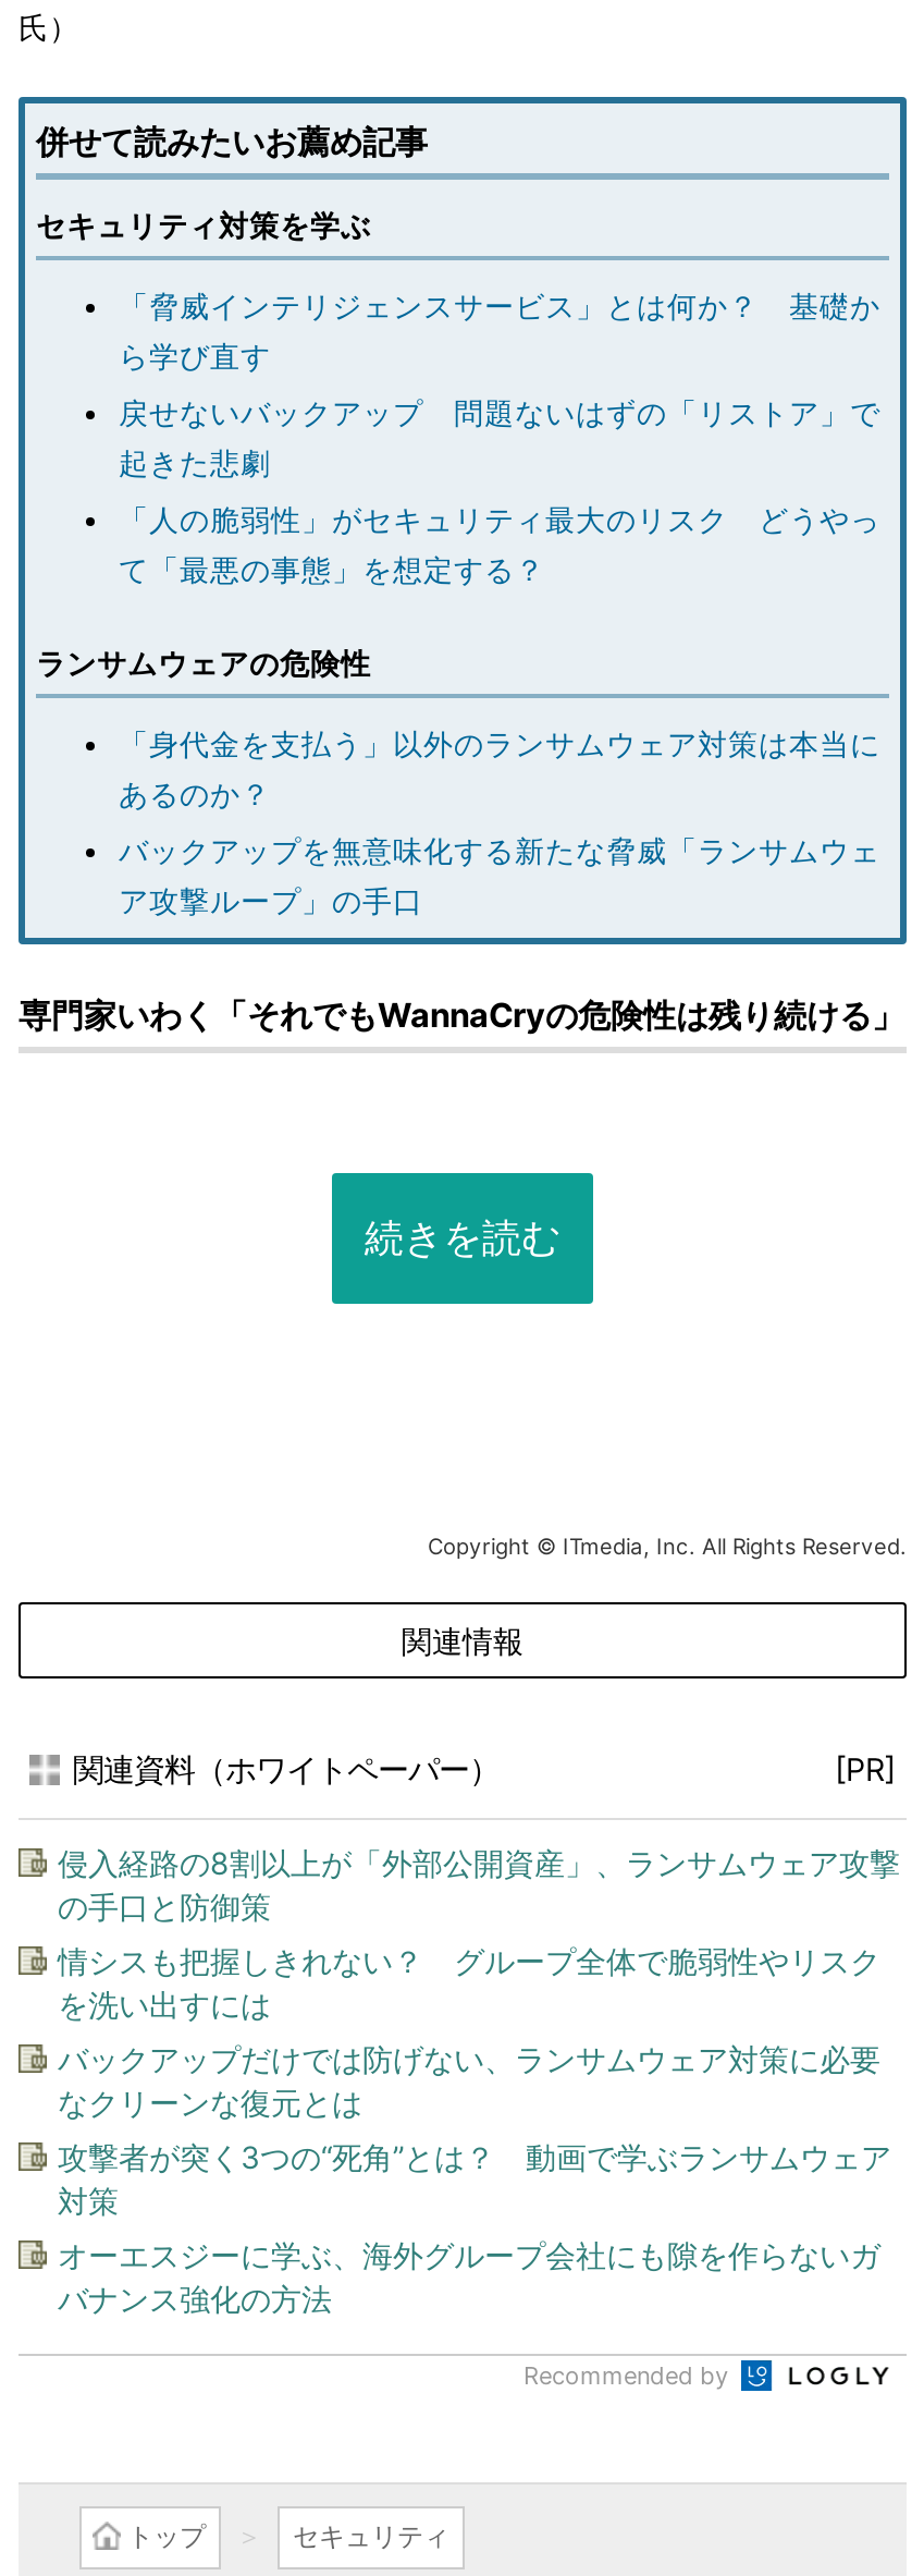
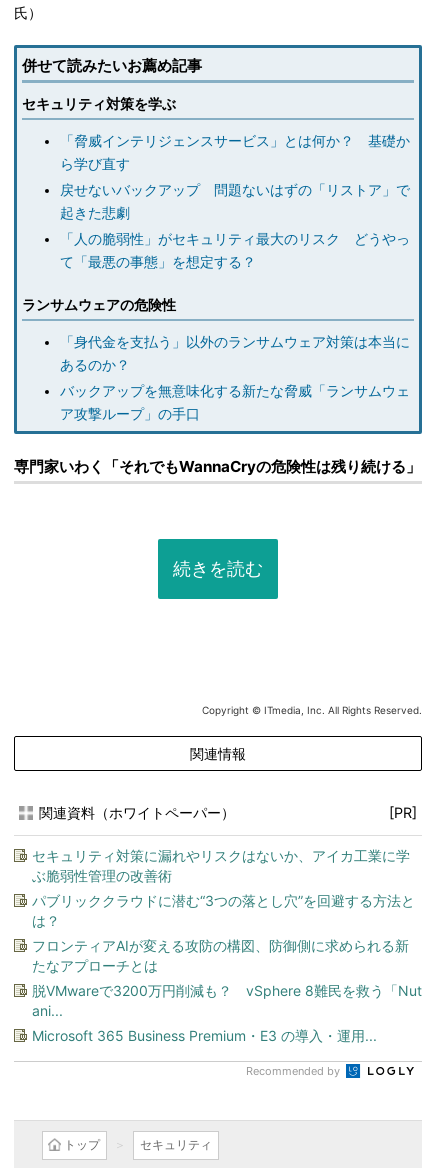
[58,1844,900,1925] 侵入経路の8割以上が「外部公開資産」、ランサムウェア攻撃 | の手口と防御策 -> [32,847,410,884] セキュリティ対策に漏れやリスクはないか、アイカ工業に学 | ぶ脆弱性管理の改善術
[58,1942,880,2023] 情シスも把握しきれない？ グループ全体で脆弱性やリスク | を洗い出すには -> [32,892,415,929] パブリッククラウドに潜む“3つの落とし穴”を回避する方法と | は？
[58,2040,880,2121] バックアップだけでは防げない、ランサムウェア対策に必要 | なクリーンな復元とは -> [32,937,409,974] フロンティアAIが変える攻防の構図、防御側に求められる新 | たなアプローチとは
[58,2138,891,2219] 攻撃者が突く3つの“死角”とは？ 動画で学ぶランサムウェア | 対策 -> [32,982,422,1019] 脱VMwareで3200万円削減も？ vSphere 8難民を救う「Nut | ani...
[58,2236,880,2317] オーエスジーに学ぶ、海外グループ会社にも隙を作らないガ | バナンス強化の方法 -> [32,1027,377,1044] Microsoft 365 Business Premium・E3 の導入・運用...

